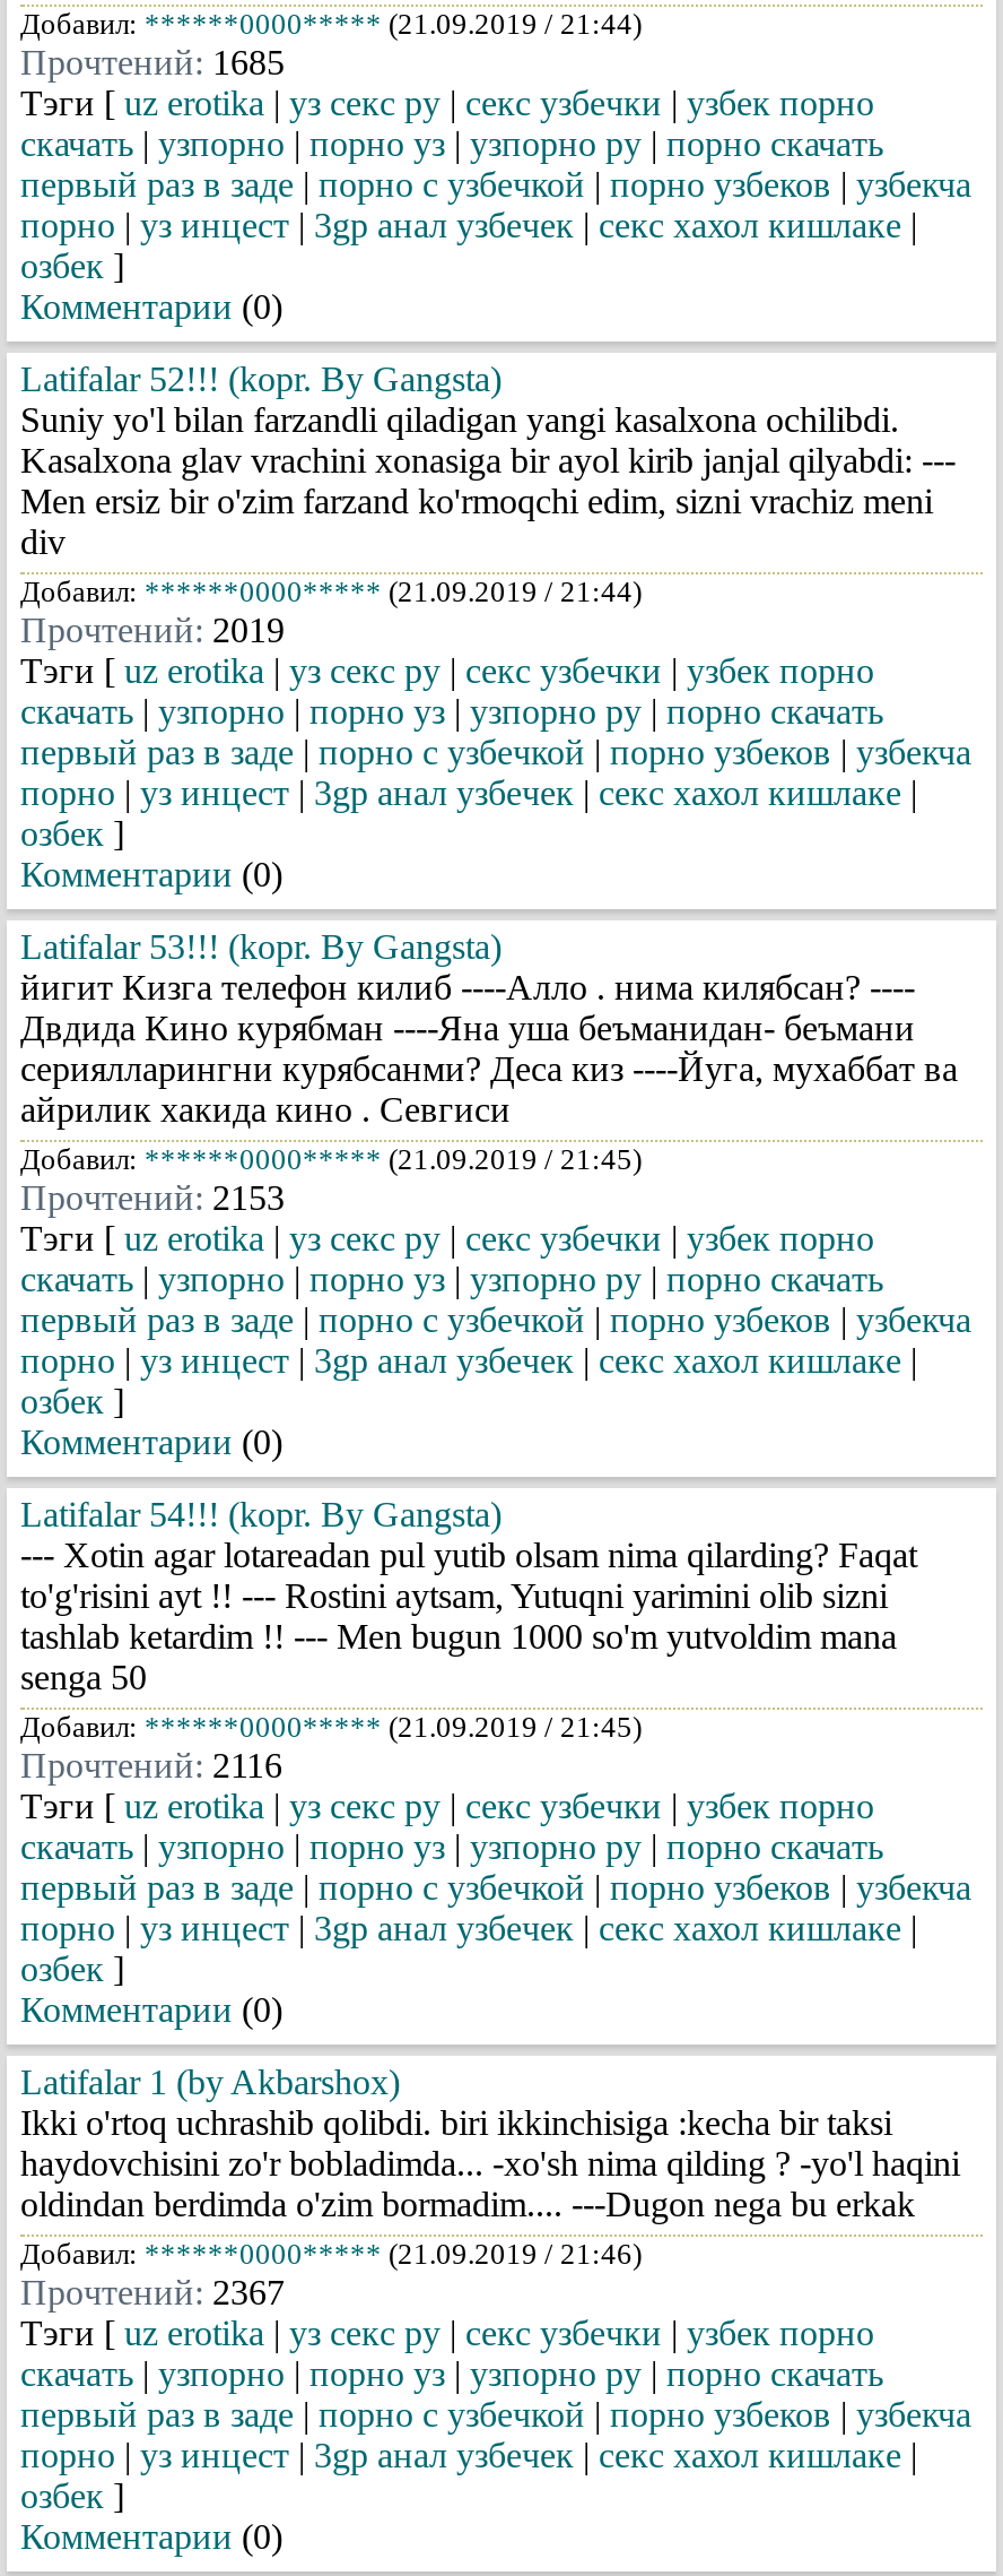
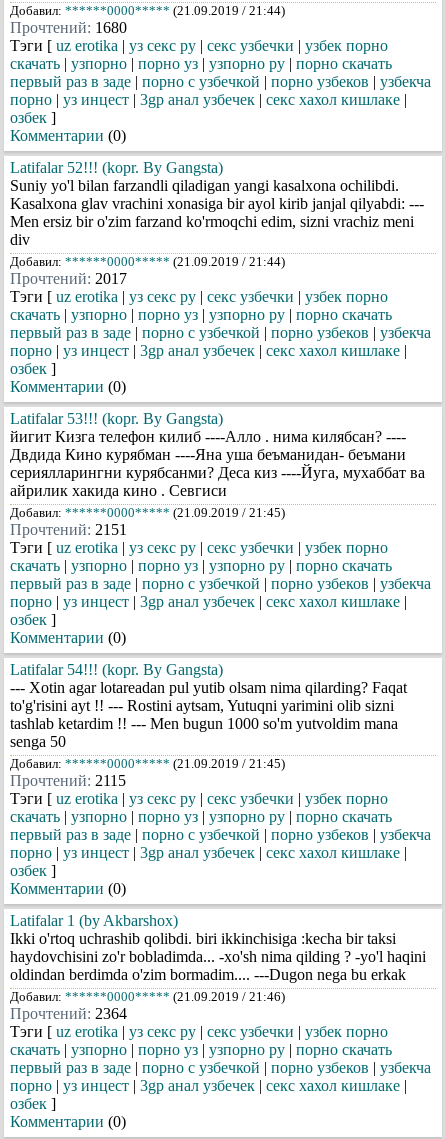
[20,44,285,82] Прочтений: 1685 -> [10,19,127,36] Прочтений: 1680
[20,611,285,650] Прочтений: 2019 -> [10,270,127,287] Прочтений: 2017
[20,1179,285,1217] Прочтений: 2153 -> [10,521,127,538] Прочтений: 2151
[20,1747,282,1785] Прочтений: 2116 -> [10,772,126,789] Прочтений: 2115
[20,2274,285,2312] Прочтений: 2367 -> [10,1005,127,1022] Прочтений: 2364

